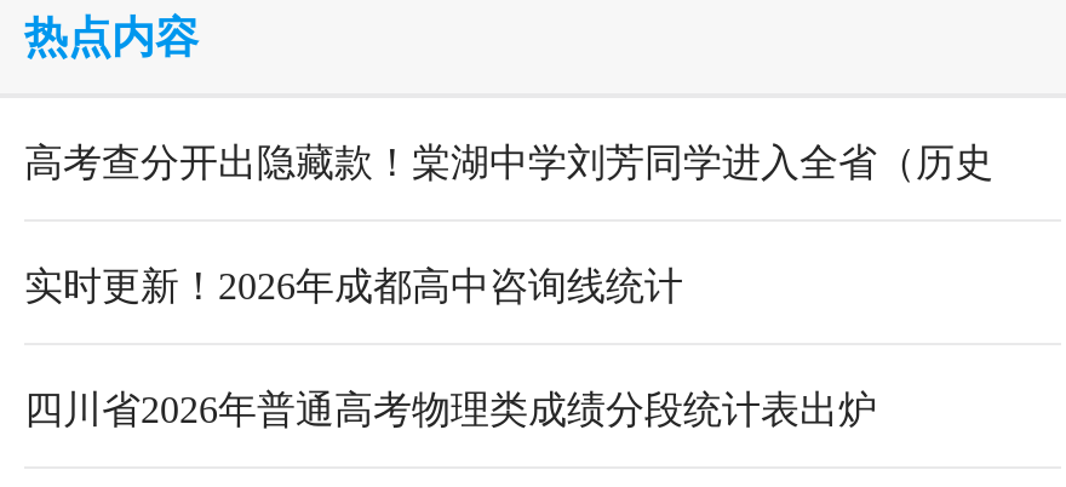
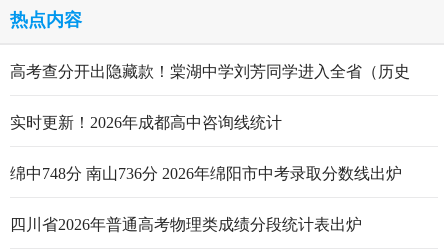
none -> [10,165,402,182] 绵中748分 南山736分 2026年绵阳市中考录取分数线出炉

